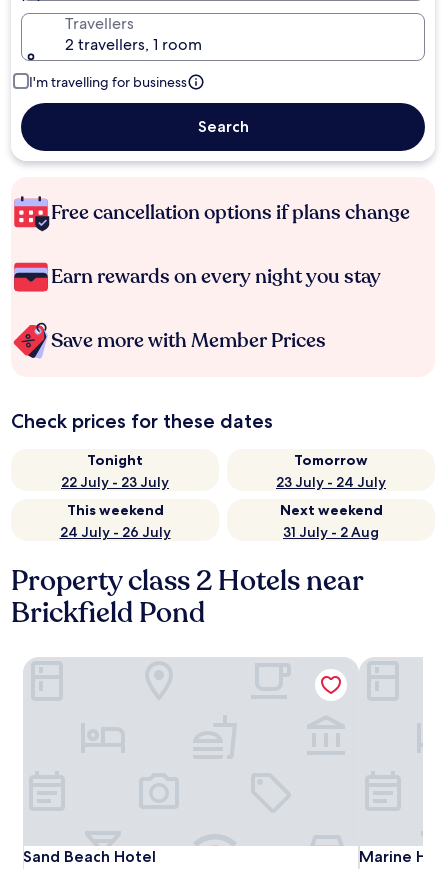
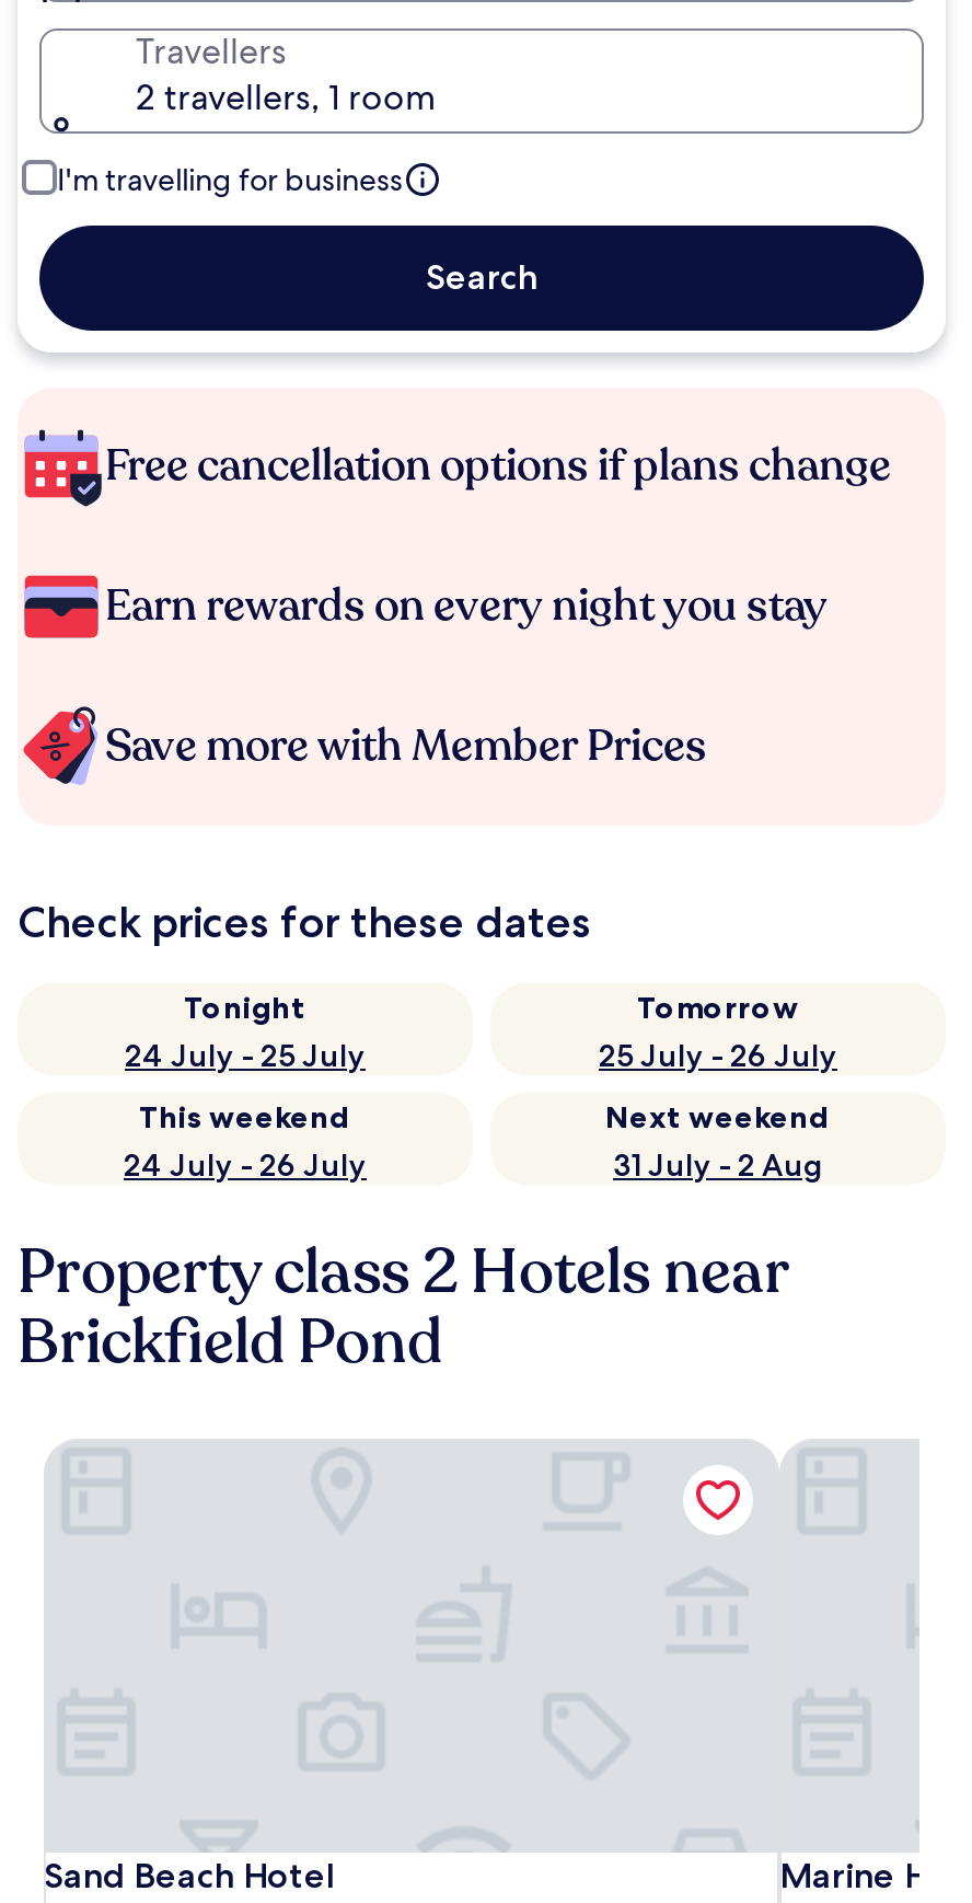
[61,473,169,491] 22 July - 23 July -> [125,1036,366,1075] 24 July - 25 July
[276,473,386,491] 23 July - 24 July -> [599,1036,837,1075] 25 July - 26 July

